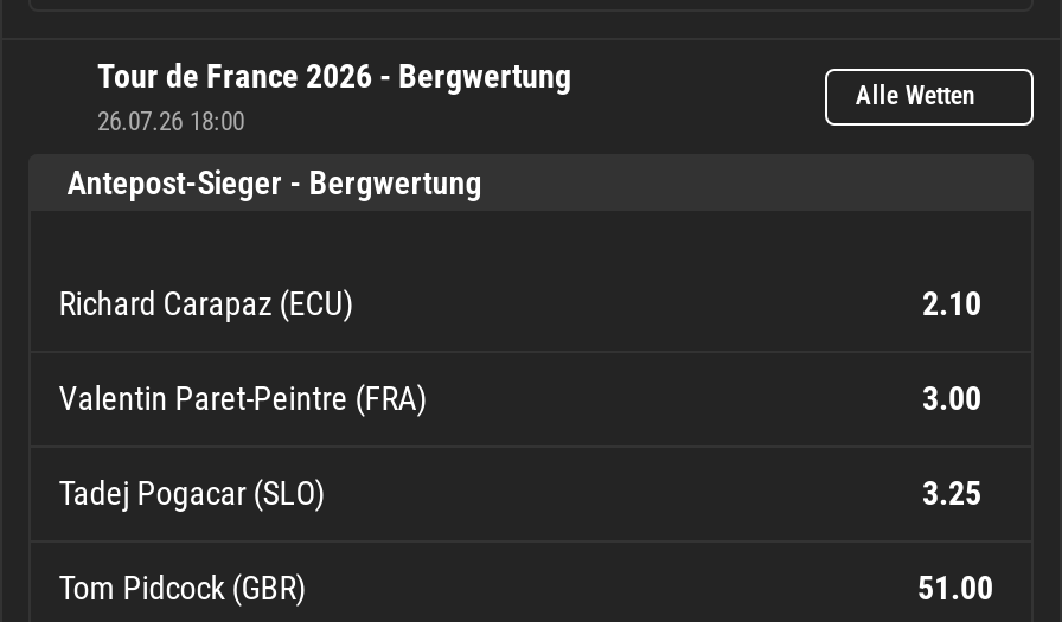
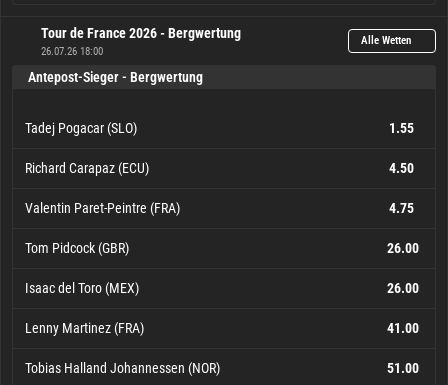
moved [59,284,353,322] -> [25,160,149,176]: Richard Carapaz (ECU)
[922,284,981,417] 2.10 | 3.00 -> none
moved [59,379,426,417] -> [25,200,180,216]: Valentin Paret-Peintre (FRA)
moved [59,473,324,511] -> [25,120,137,136]: Tadej Pogacar (SLO)
[922,473,981,511] 3.25 -> [389,120,414,216] 1.55 | 4.50 | 4.75
none -> [25,240,419,376] 26.00 | Isaac del Toro (MEX) | 26.00 | Lenny Martinez (FRA) | 41.00 | Tobias Halland Johannessen (NOR)

